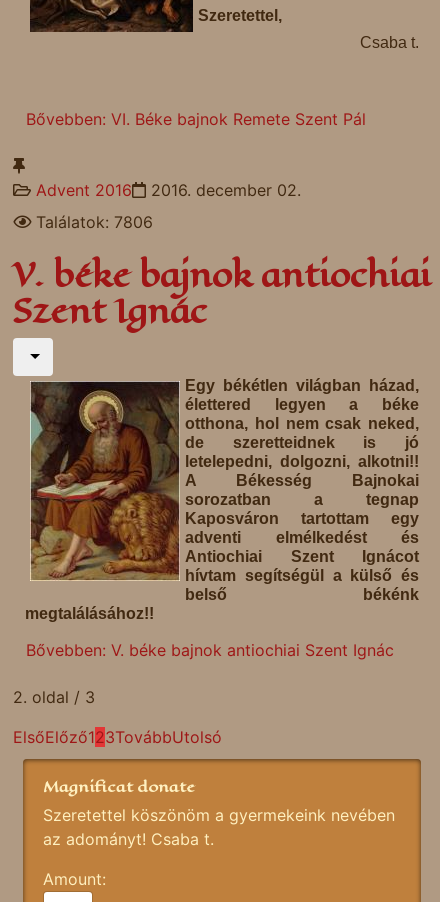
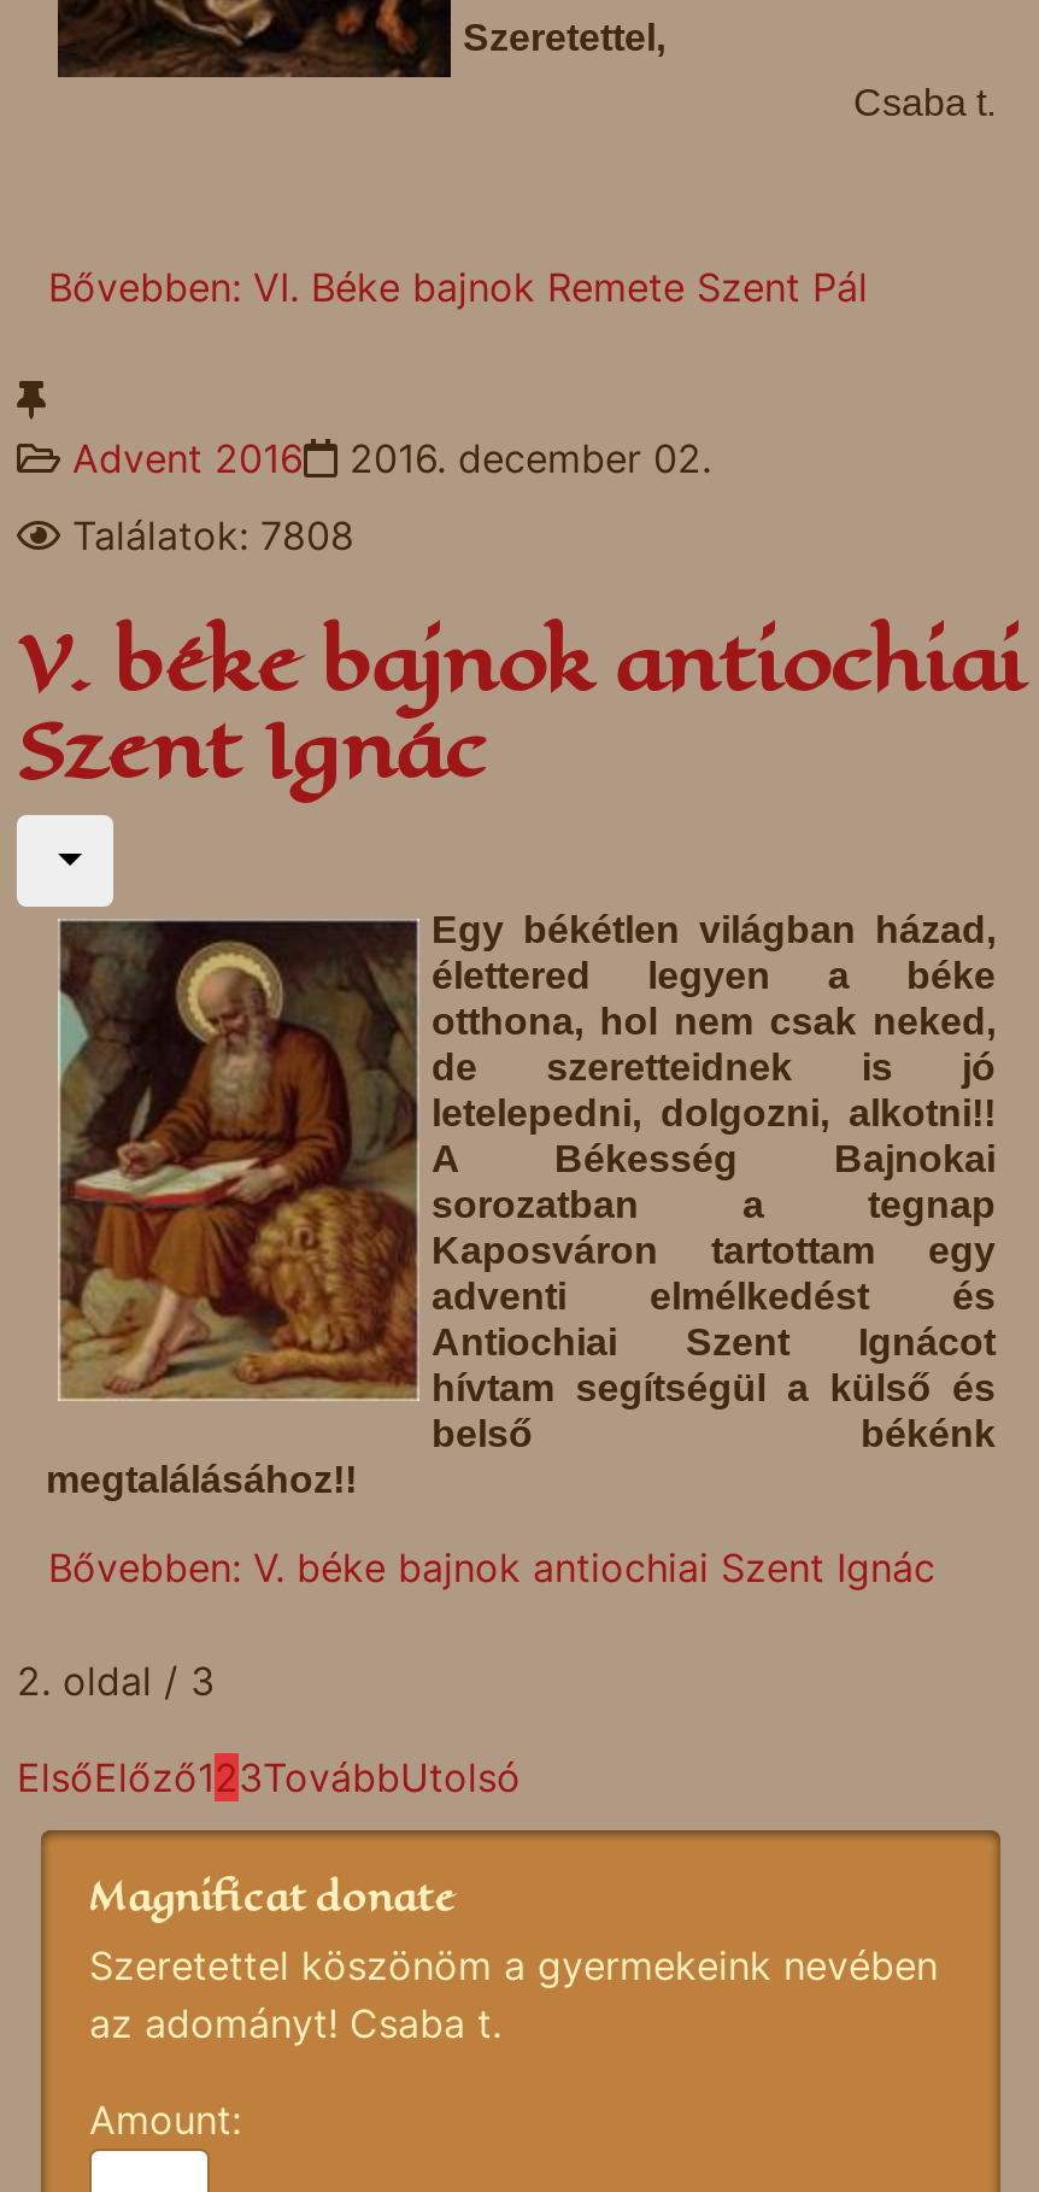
[36,212,153,232] Találatok: 7806 -> [72,511,354,559] Találatok: 7808

